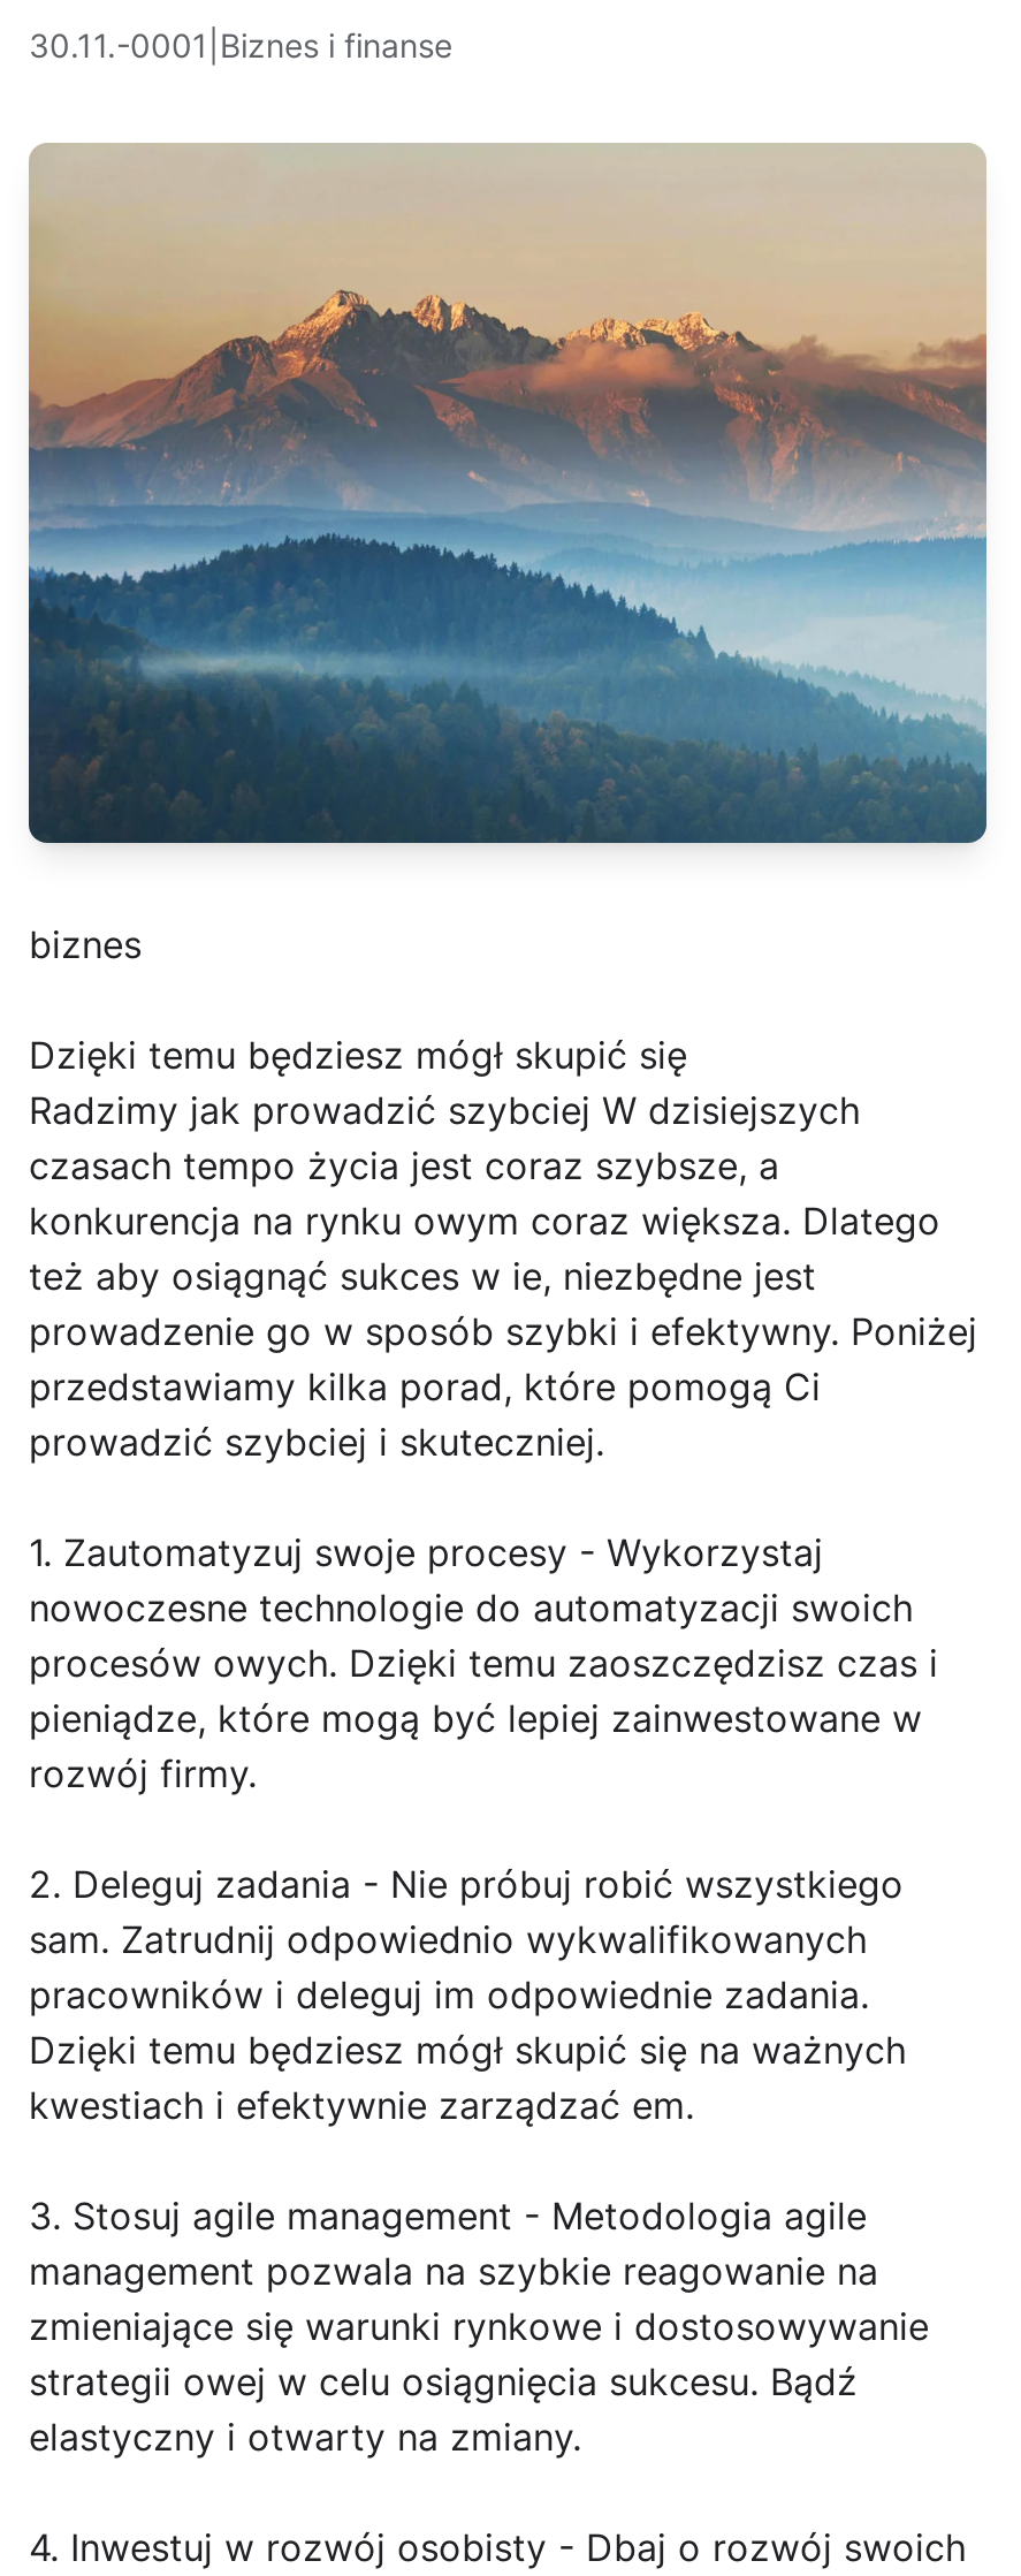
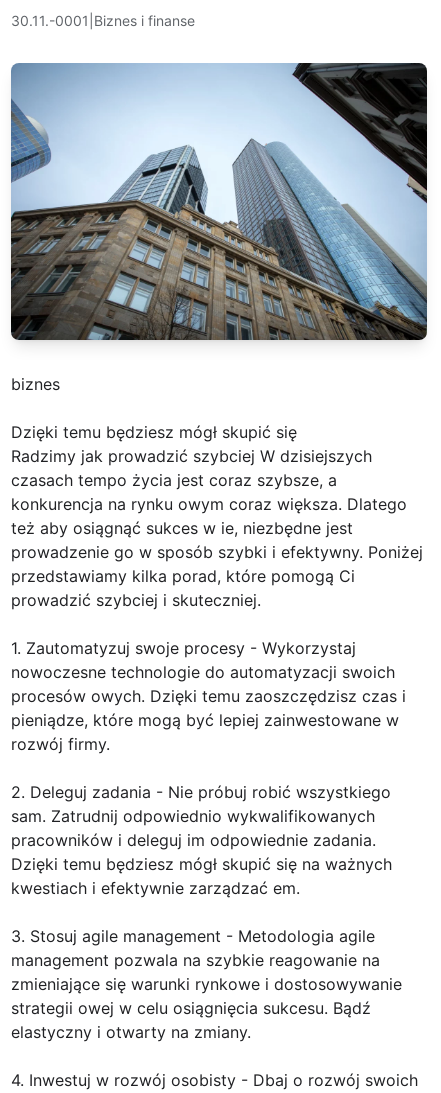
[26,143,989,845] [image] -> [10,63,428,341] [image]

